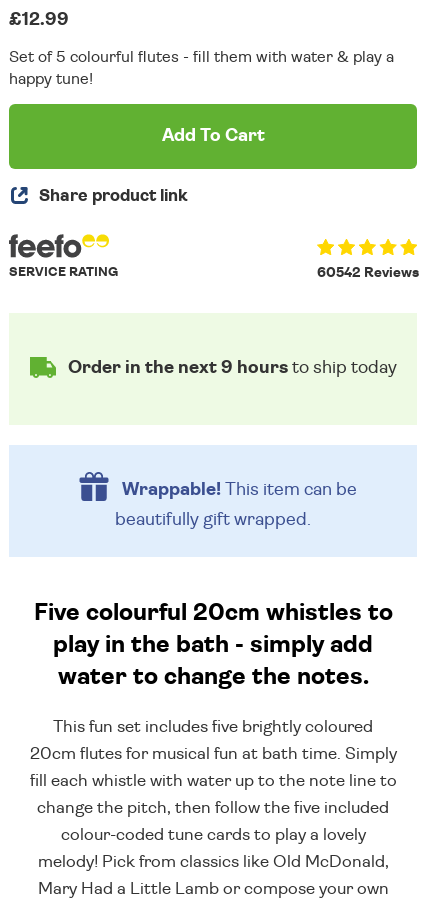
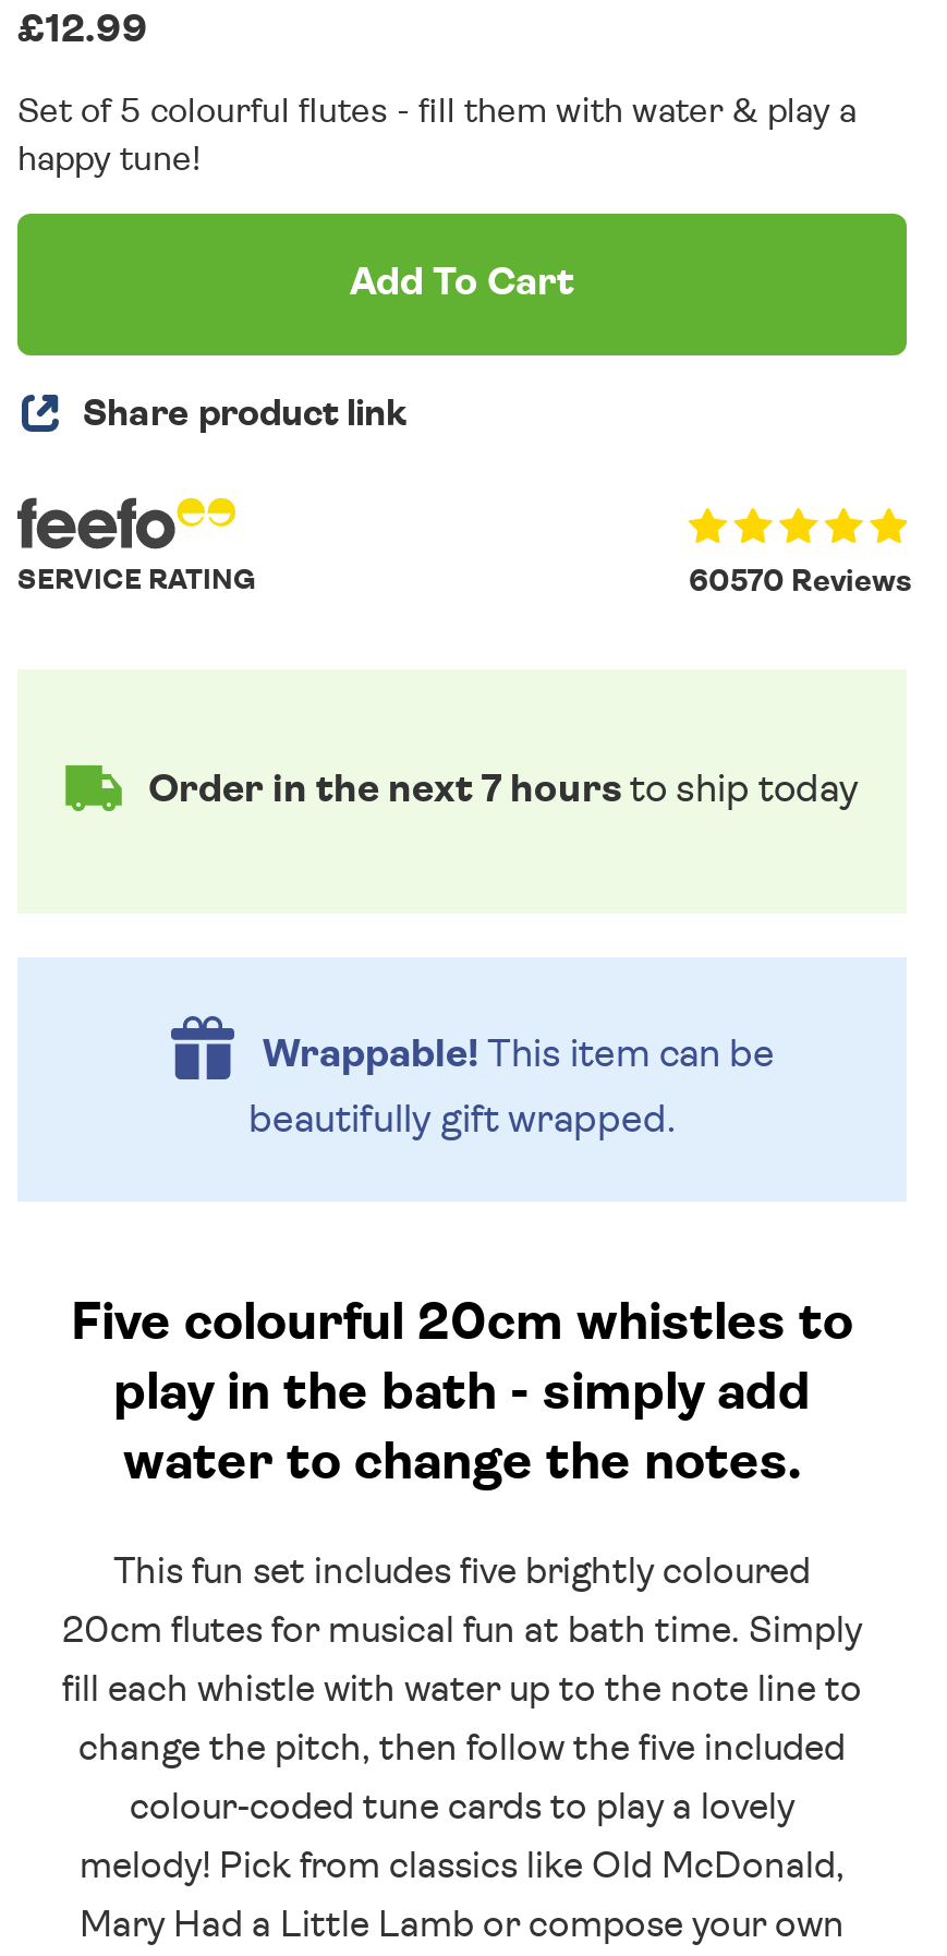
[317,266,419,280] 60542 Reviews -> [689,568,911,599] 60570 Reviews
[67,360,396,378] Order in the next 9 hours to ship today -> [148,771,859,811] Order in the next 7 hours to ship today

